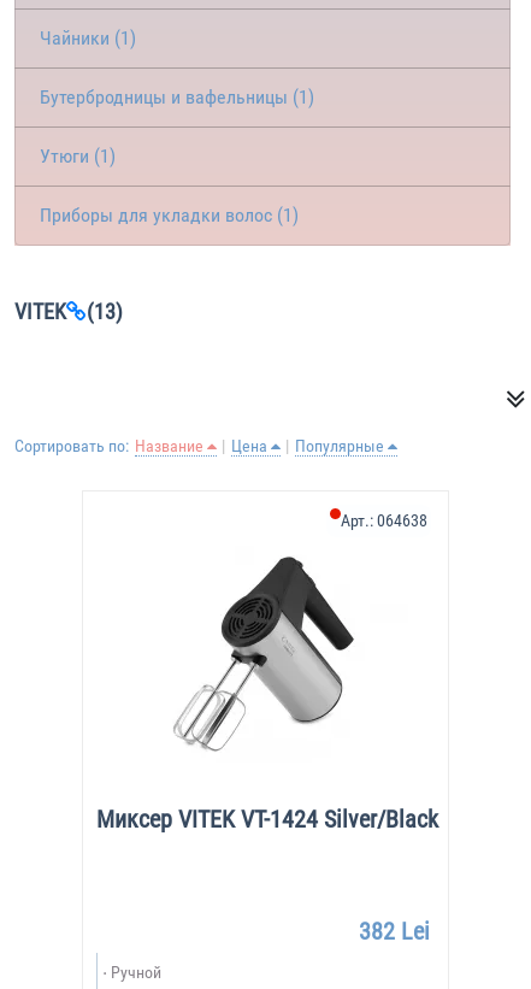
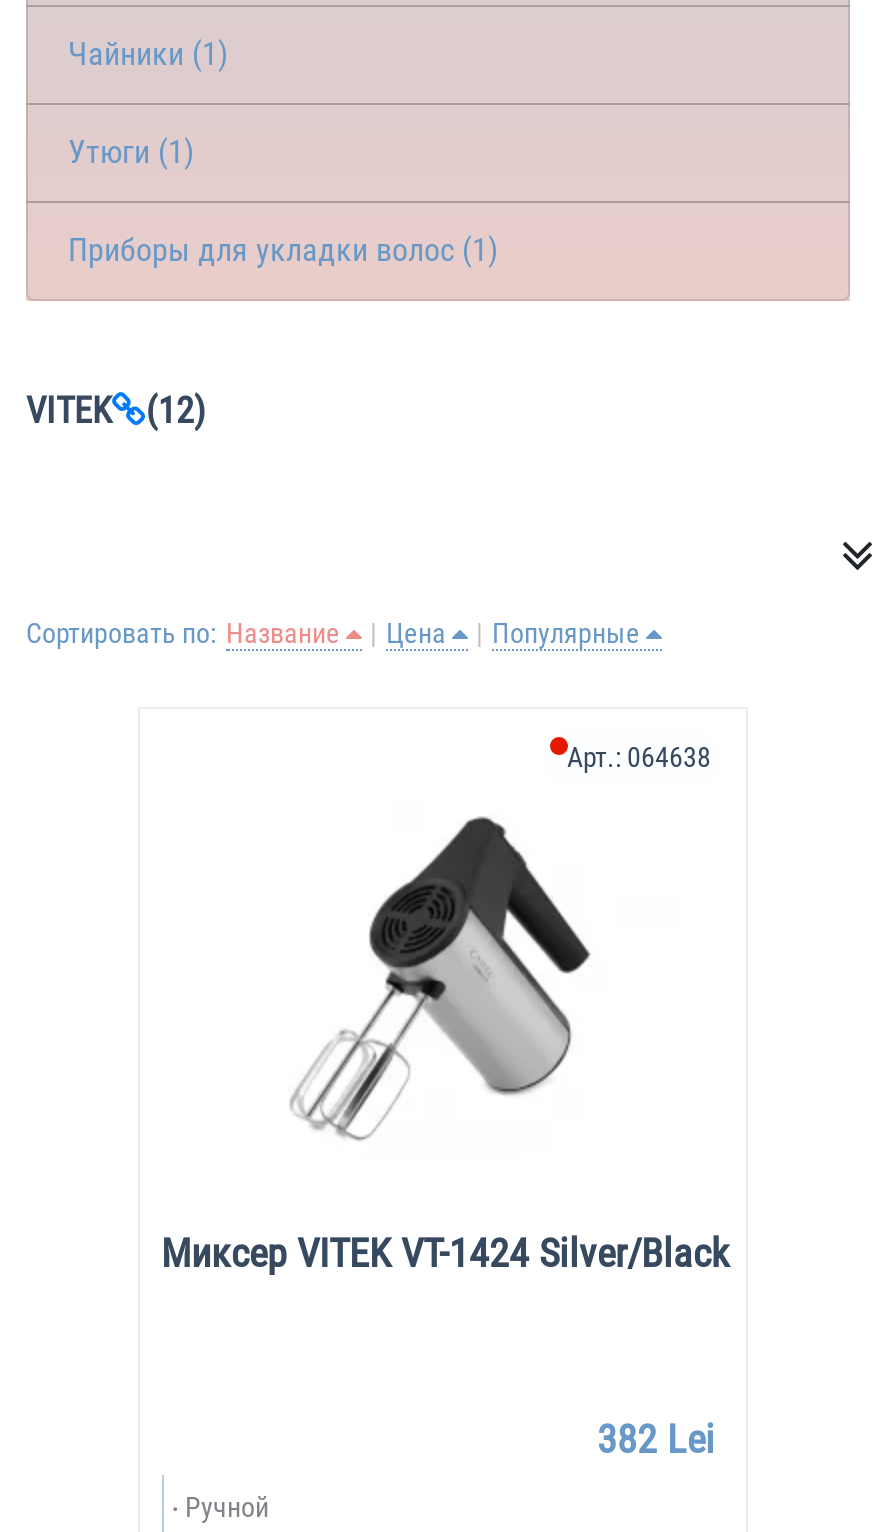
[40,86,314,108] Бутербродницы и вафельницы (1) -> none
[14,299,123,324] VITEK (13) -> [26,389,206,431] VITEK (12)

